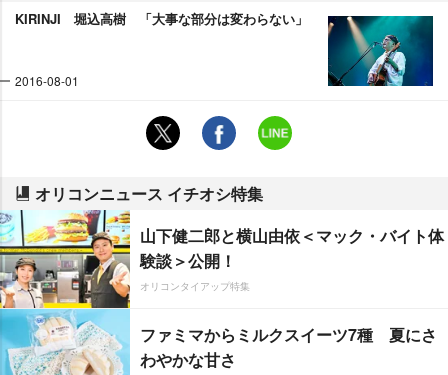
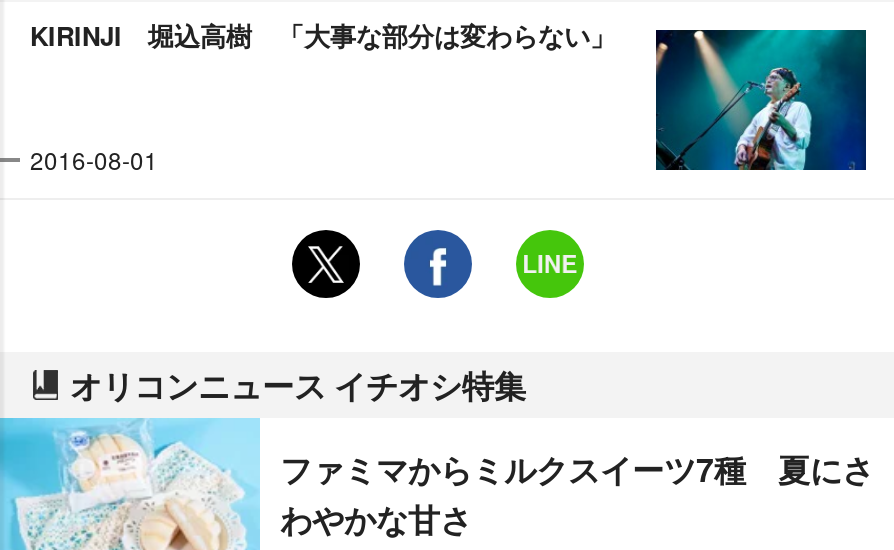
[3,209,444,309] [image] | 山下健二郎と横山由依＜マック・バイト体 | 験談＞公開！ | オリコンタイアップ特集 -> none

